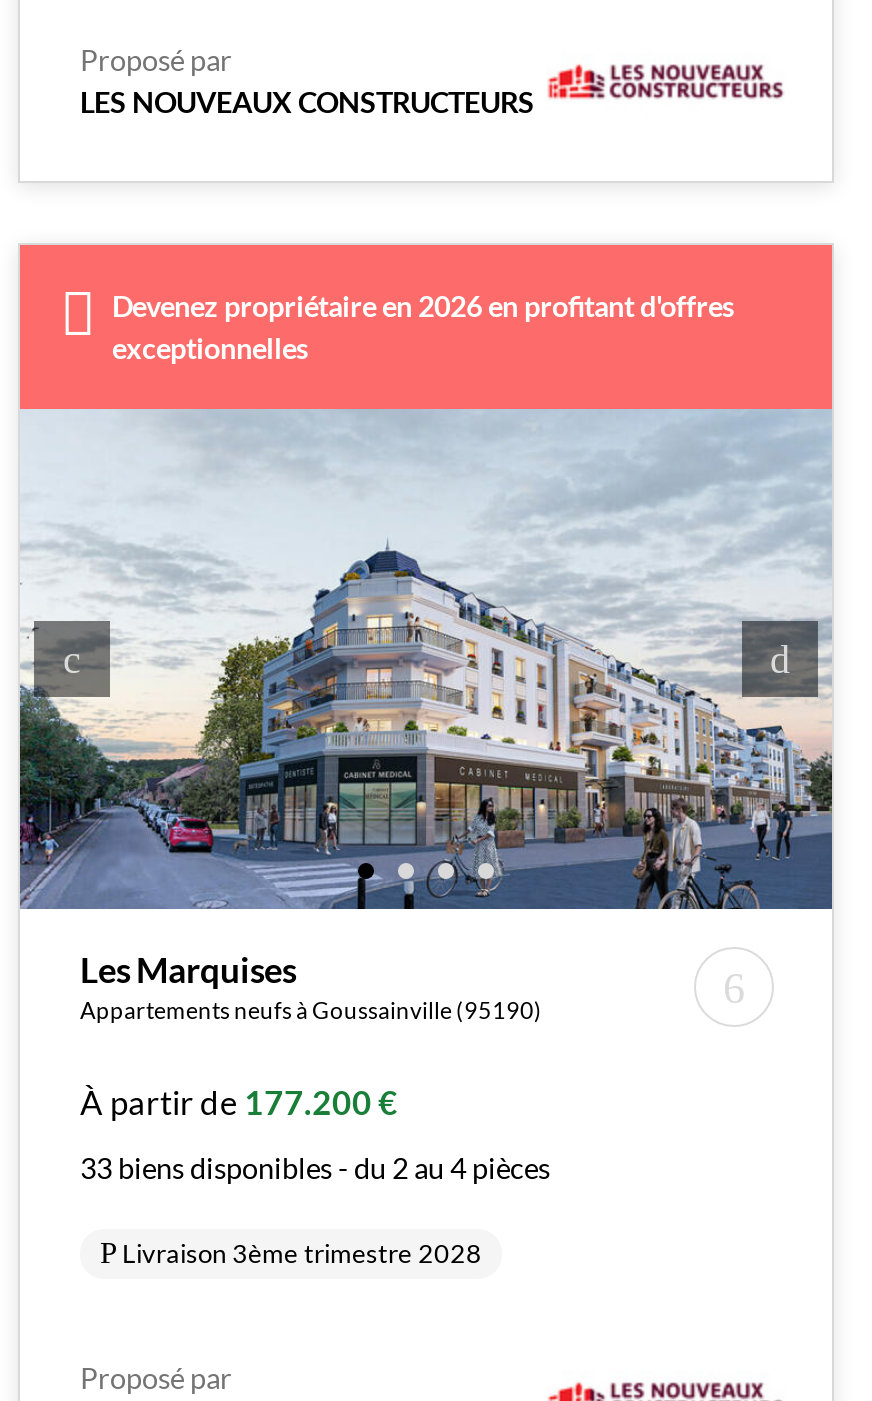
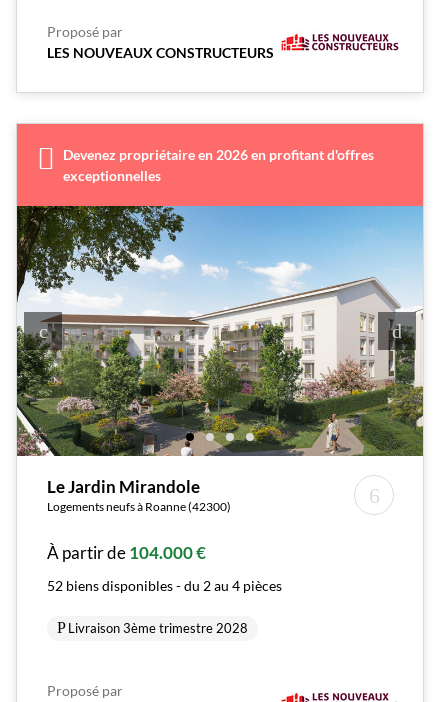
[18,407,834,1023] [image] | Les Marquises | Appartements neufs à Goussainville (95190) -> [16,205,424,513] [image] | Le Jardin Mirandole | Logements neufs à Roanne (42300)
[80,1083,398,1123] À partir de 177.200 € -> [47,543,206,563] À partir de 104.000 €
[80,1151,550,1185] 33 biens disponibles - du 2 au 4 pièces -> [47,577,282,594] 52 biens disponibles - du 2 au 4 pièces

